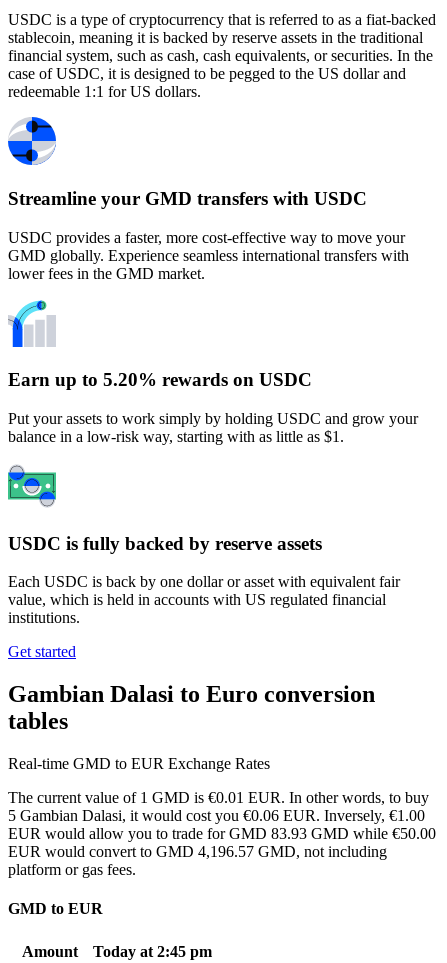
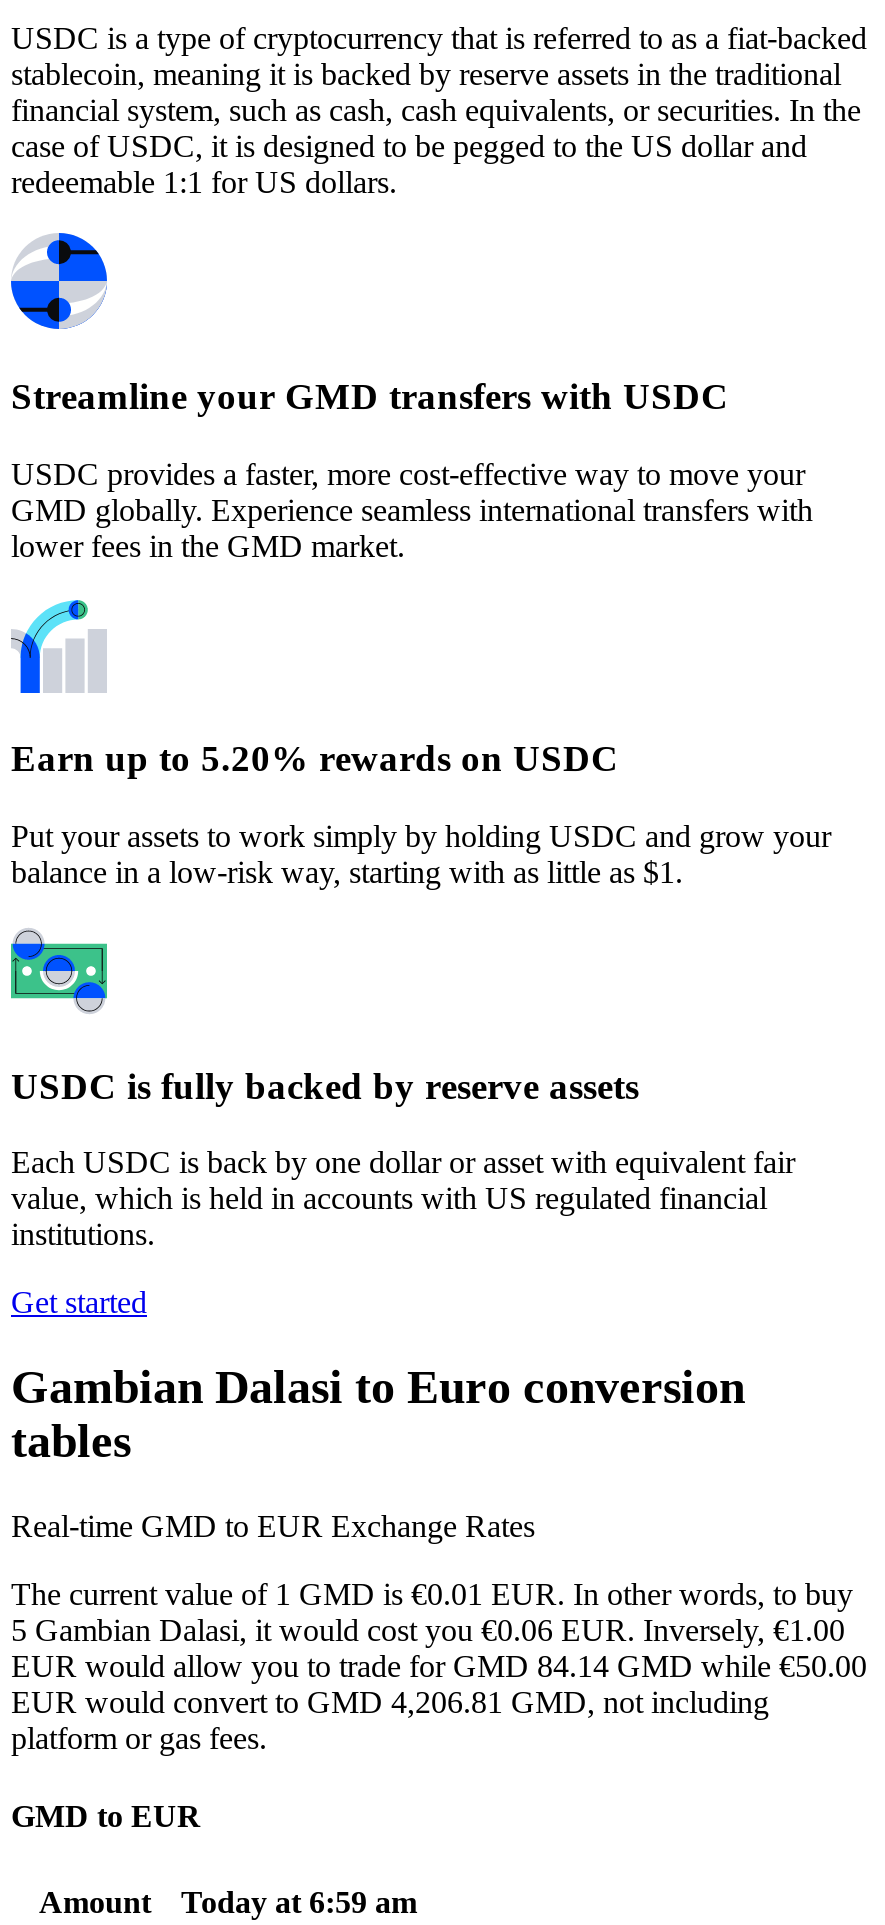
[8,825,436,842] EUR would allow you to trade for GMD 83.93 GMD while €50.00 -> [11,1649,867,1683] EUR would allow you to trade for GMD 84.14 GMD while €50.00
[8,843,387,860] EUR would convert to GMD 4,196.57 GMD, not including -> [11,1685,769,1719] EUR would convert to GMD 4,206.81 GMD, not including
[22,943,212,960] Amount Today at 2:45 pm -> [39,1884,417,1918] Amount Today at 6:59 am

